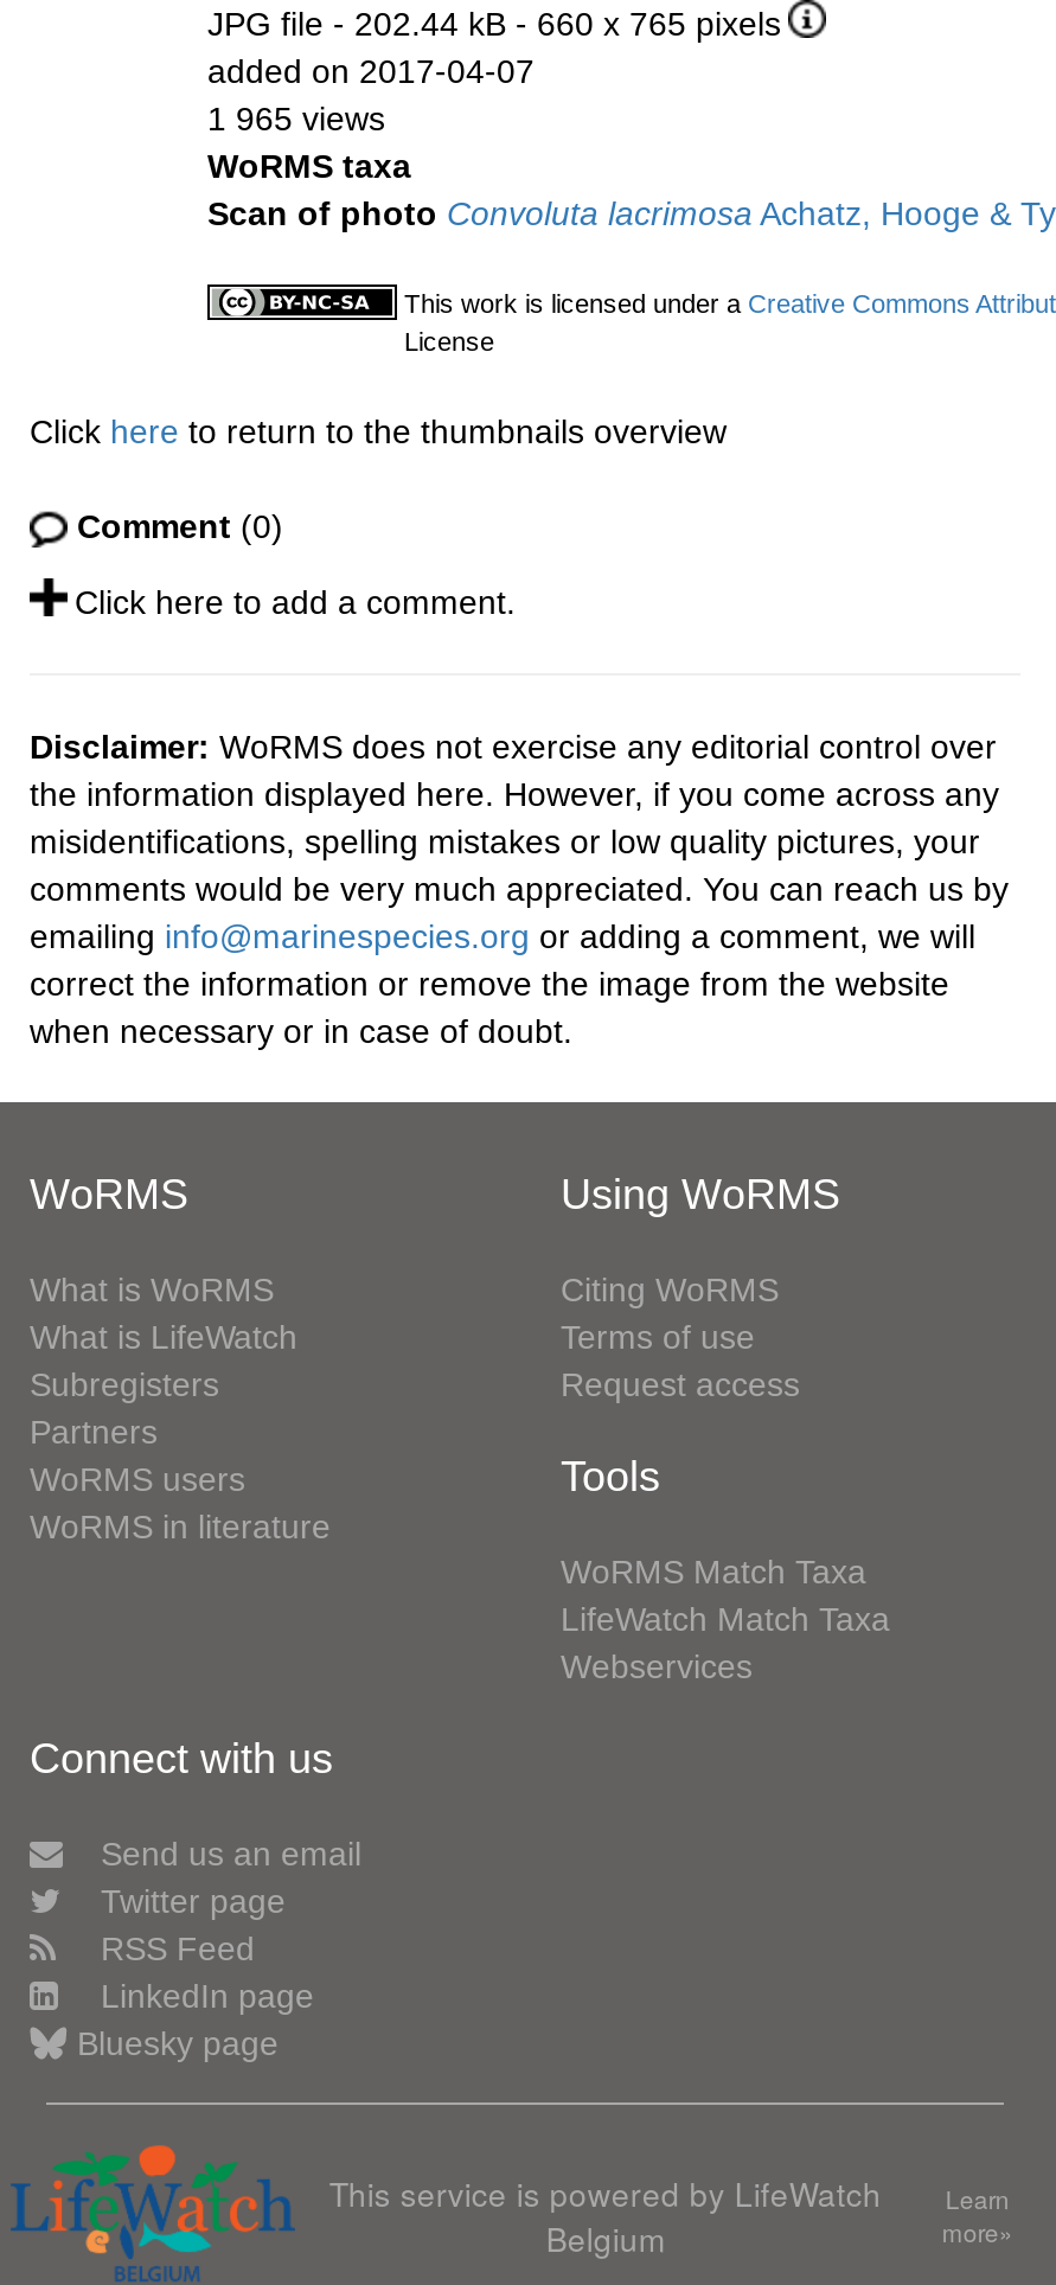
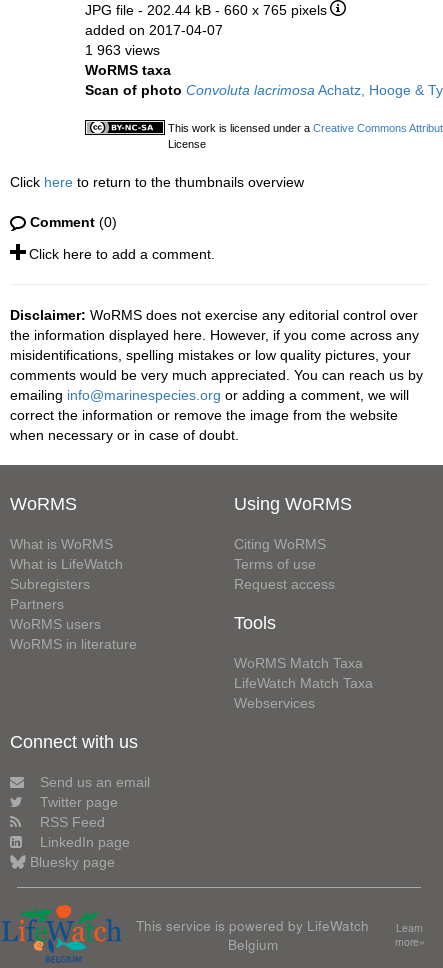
[207,100,385,137] 1 965 views -> [85,42,160,58] 1 963 views

